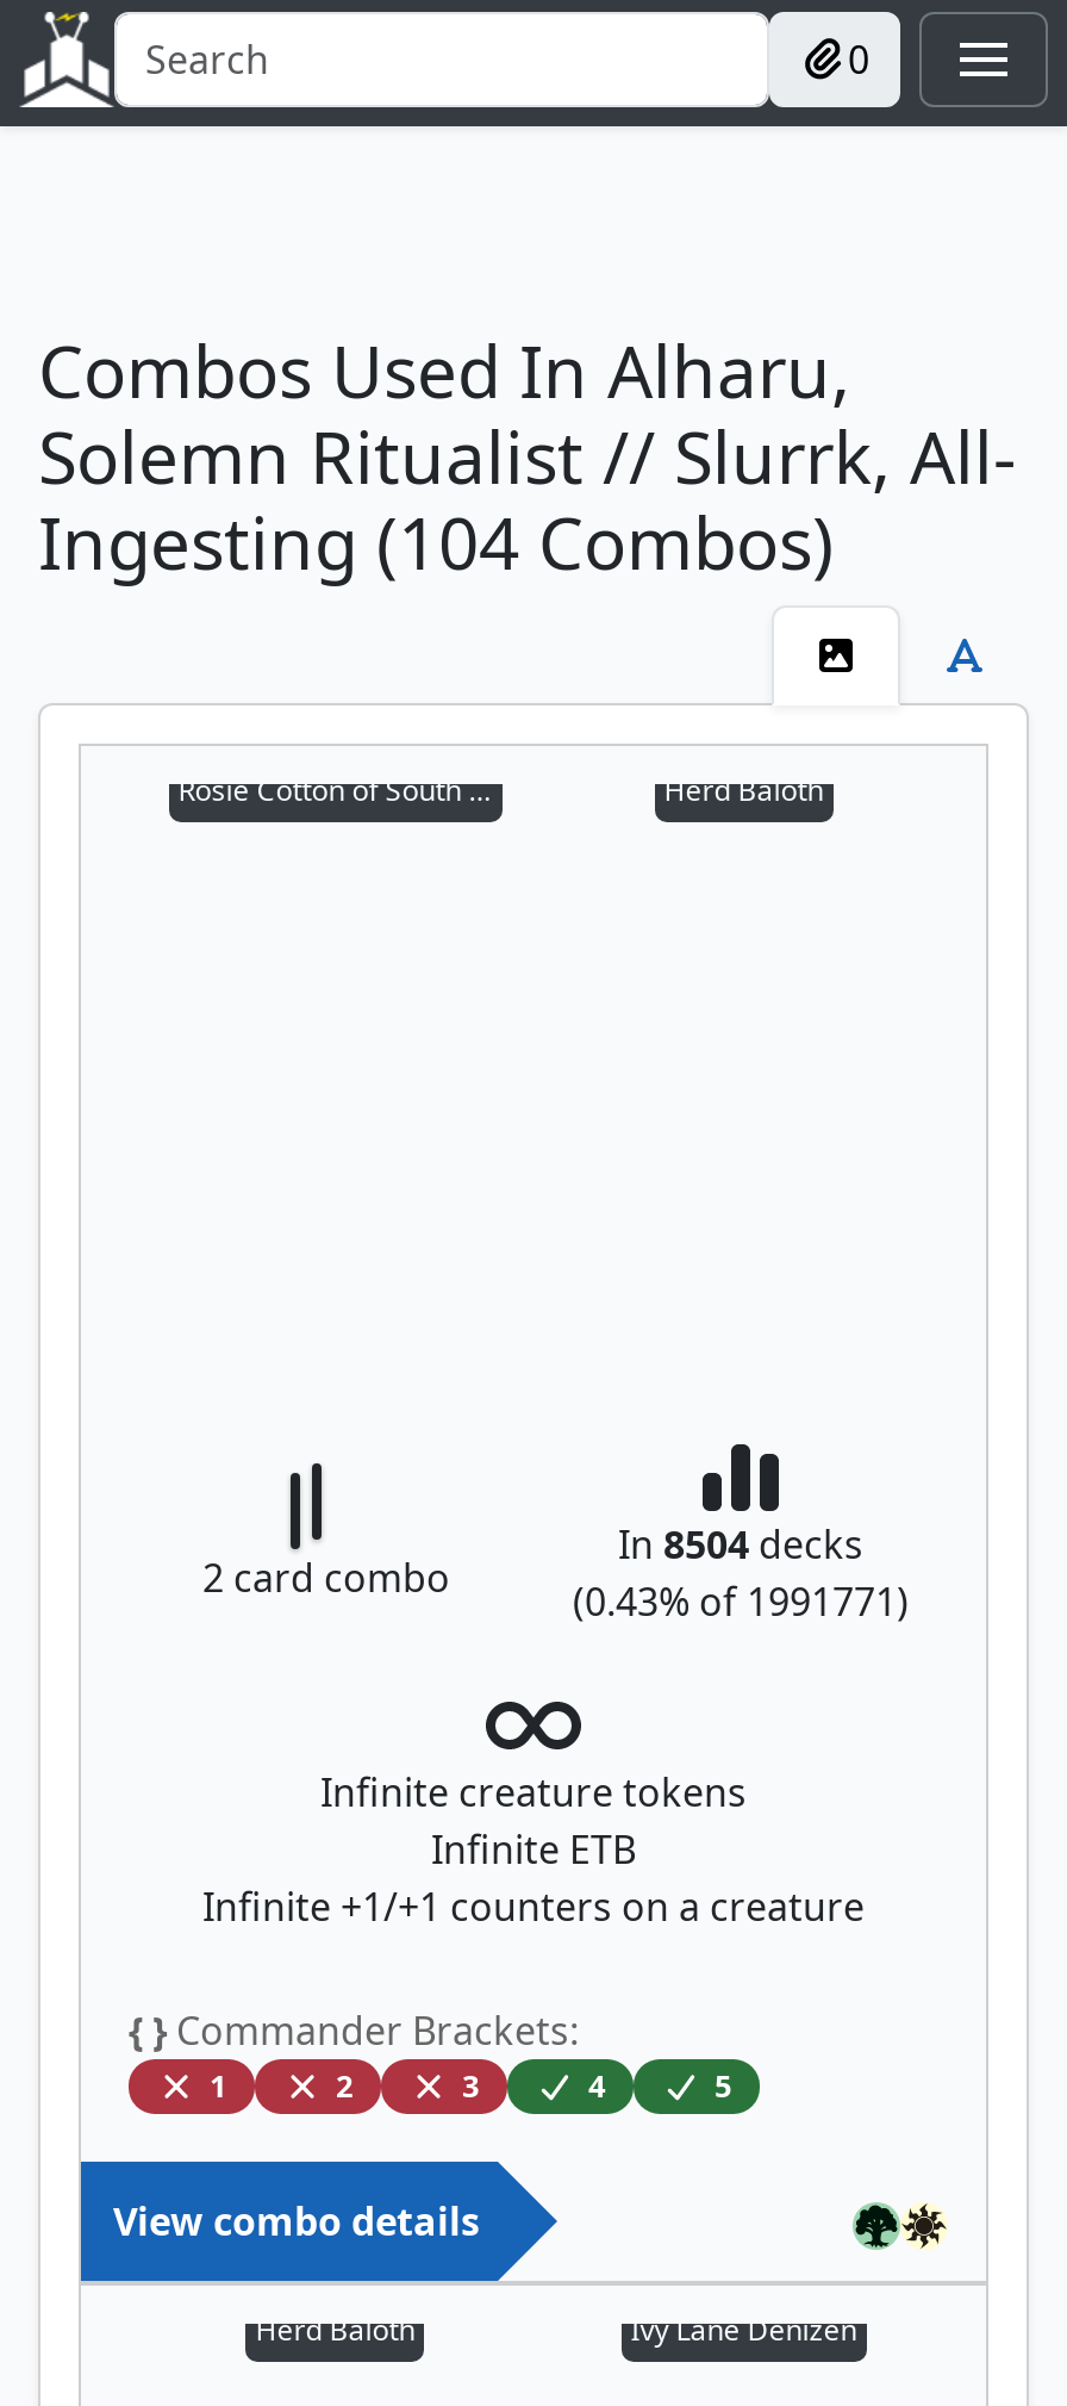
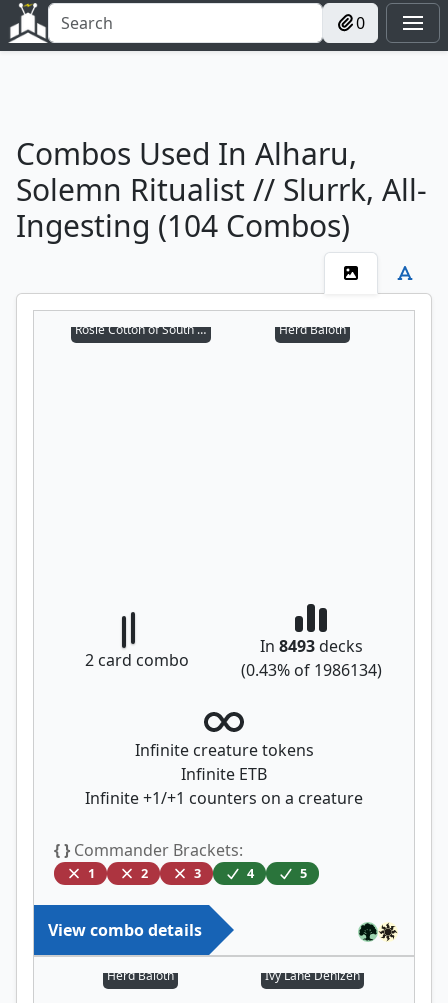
[618,1518,863,1571] In 8504 decks -> [259,635,362,657] In 8493 decks
[573,1575,909,1628] (0.43% of 1991771) -> [240,659,381,681] (0.43% of 1986134)

